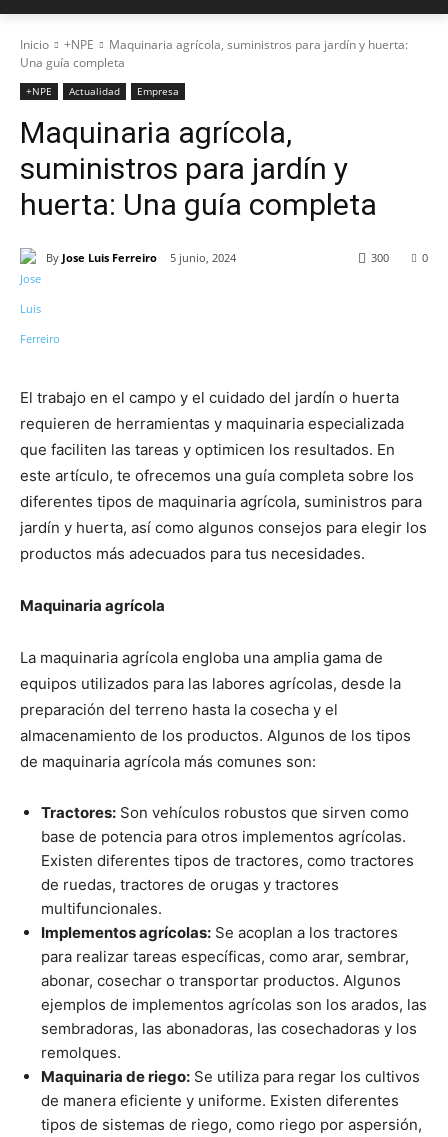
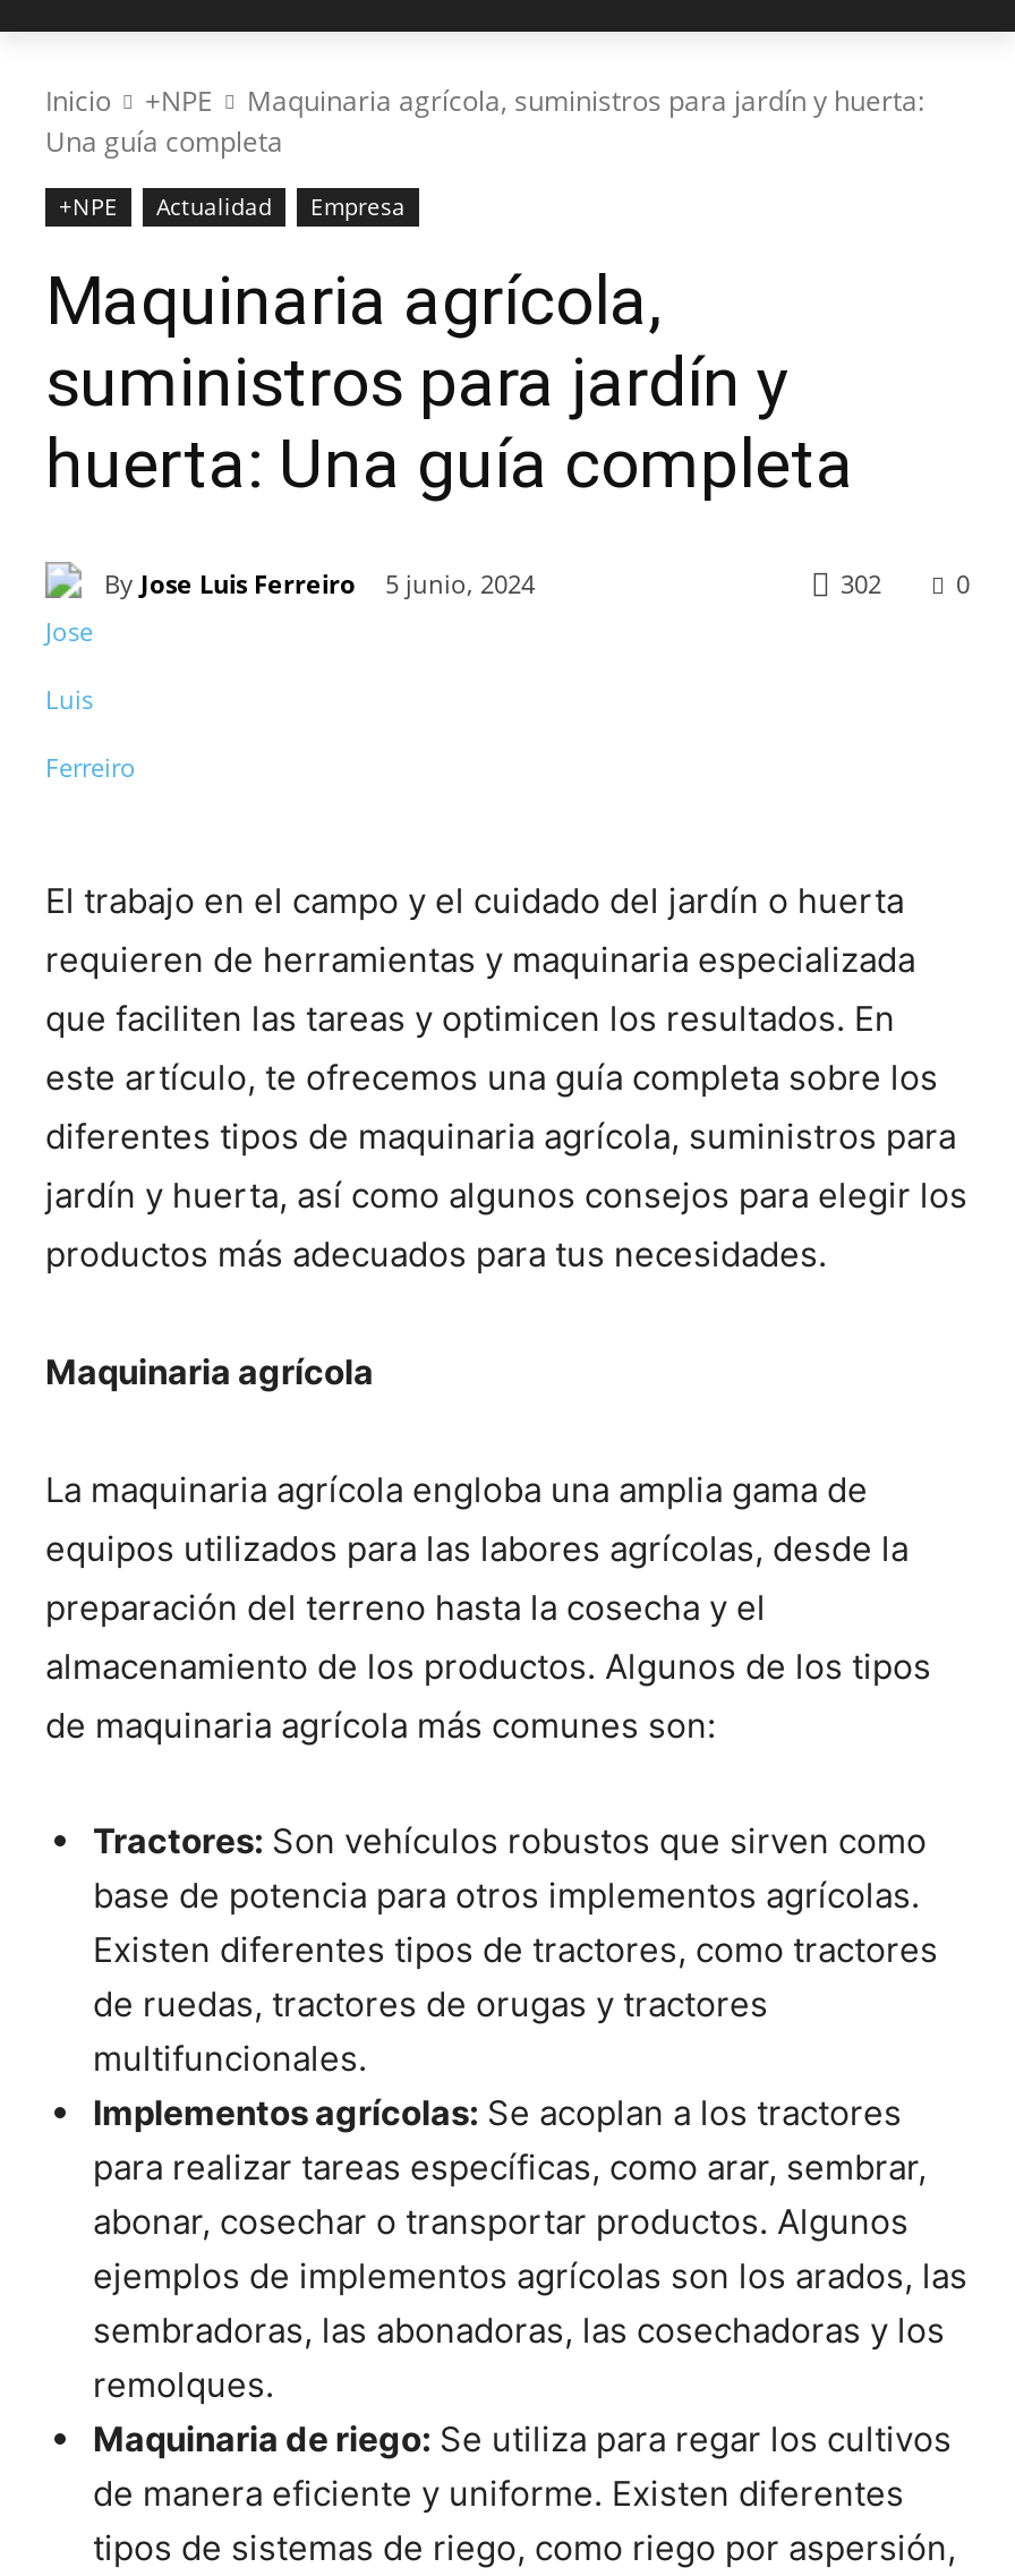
[371,250,389,265] 300 -> [841,567,881,601] 302

